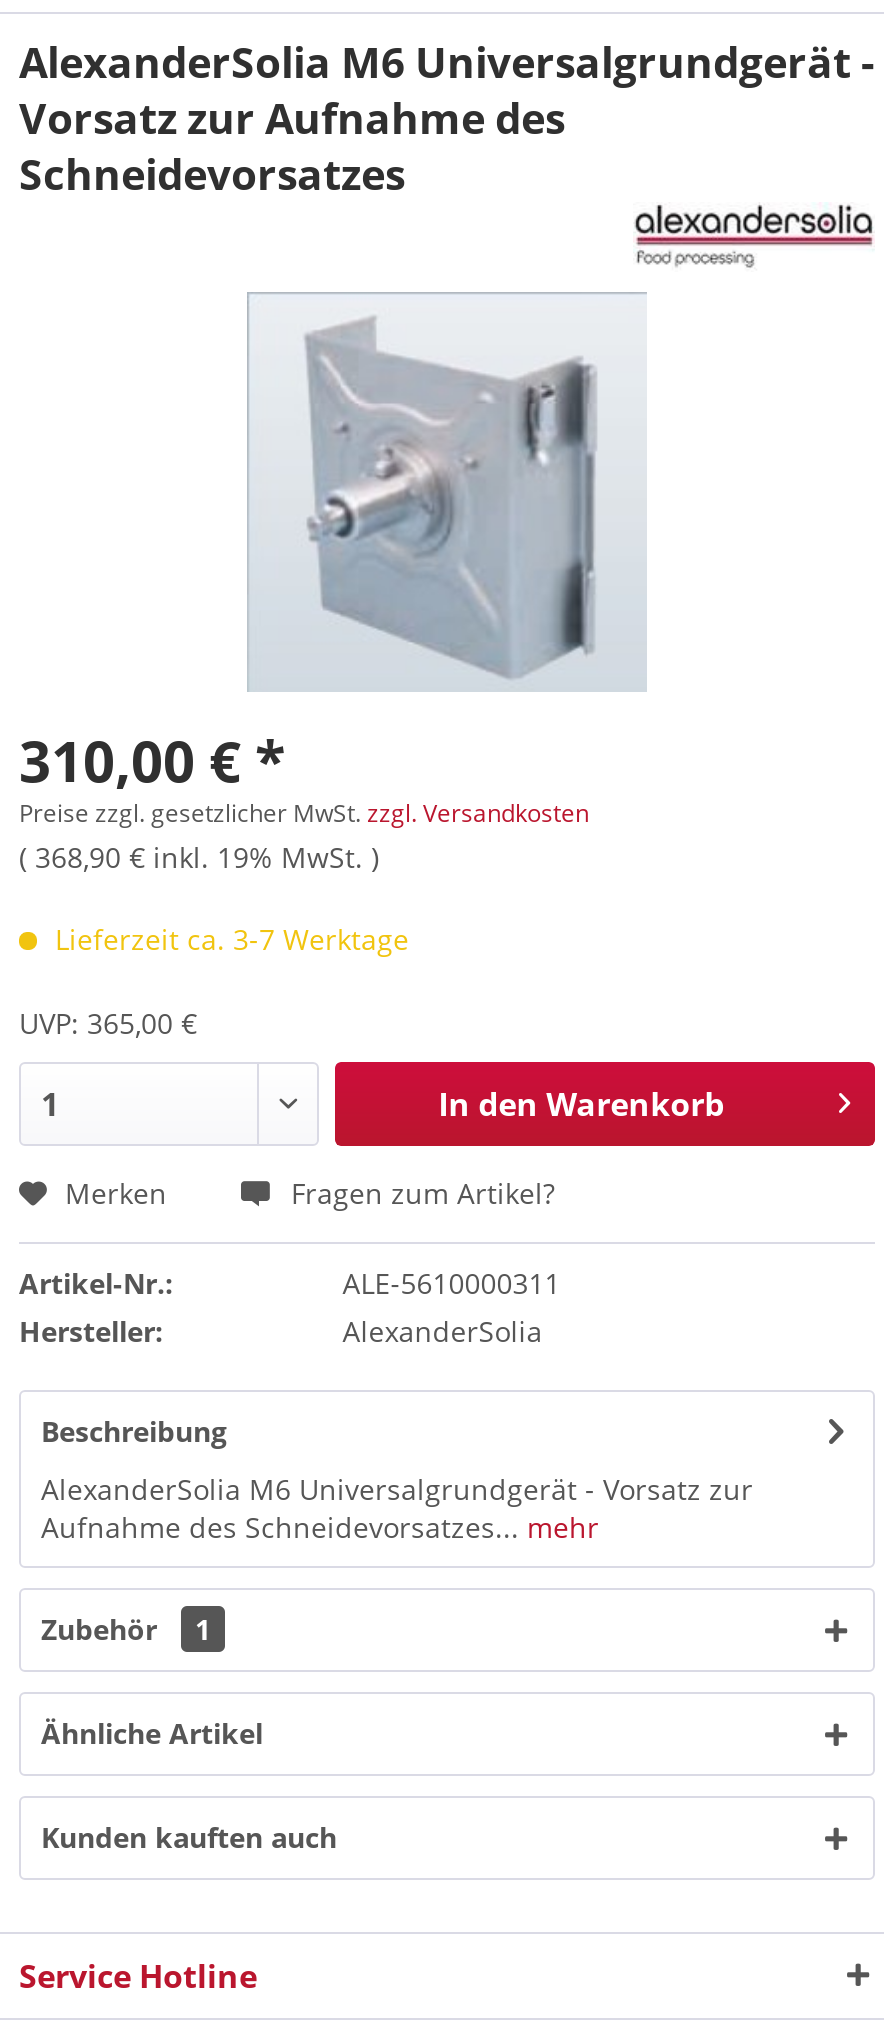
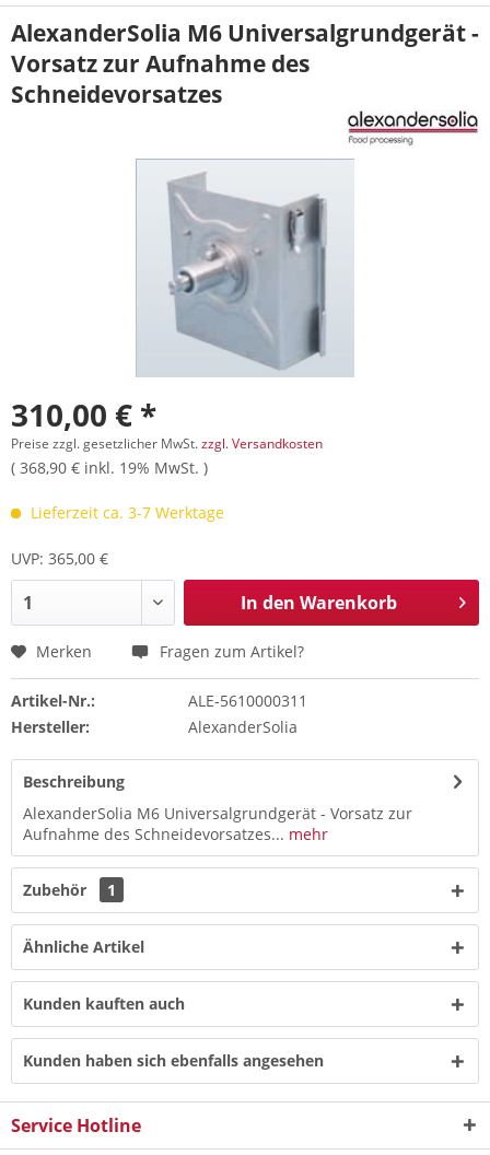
none -> [23,1050,324,1071] Kunden haben sich ebenfalls angesehen

